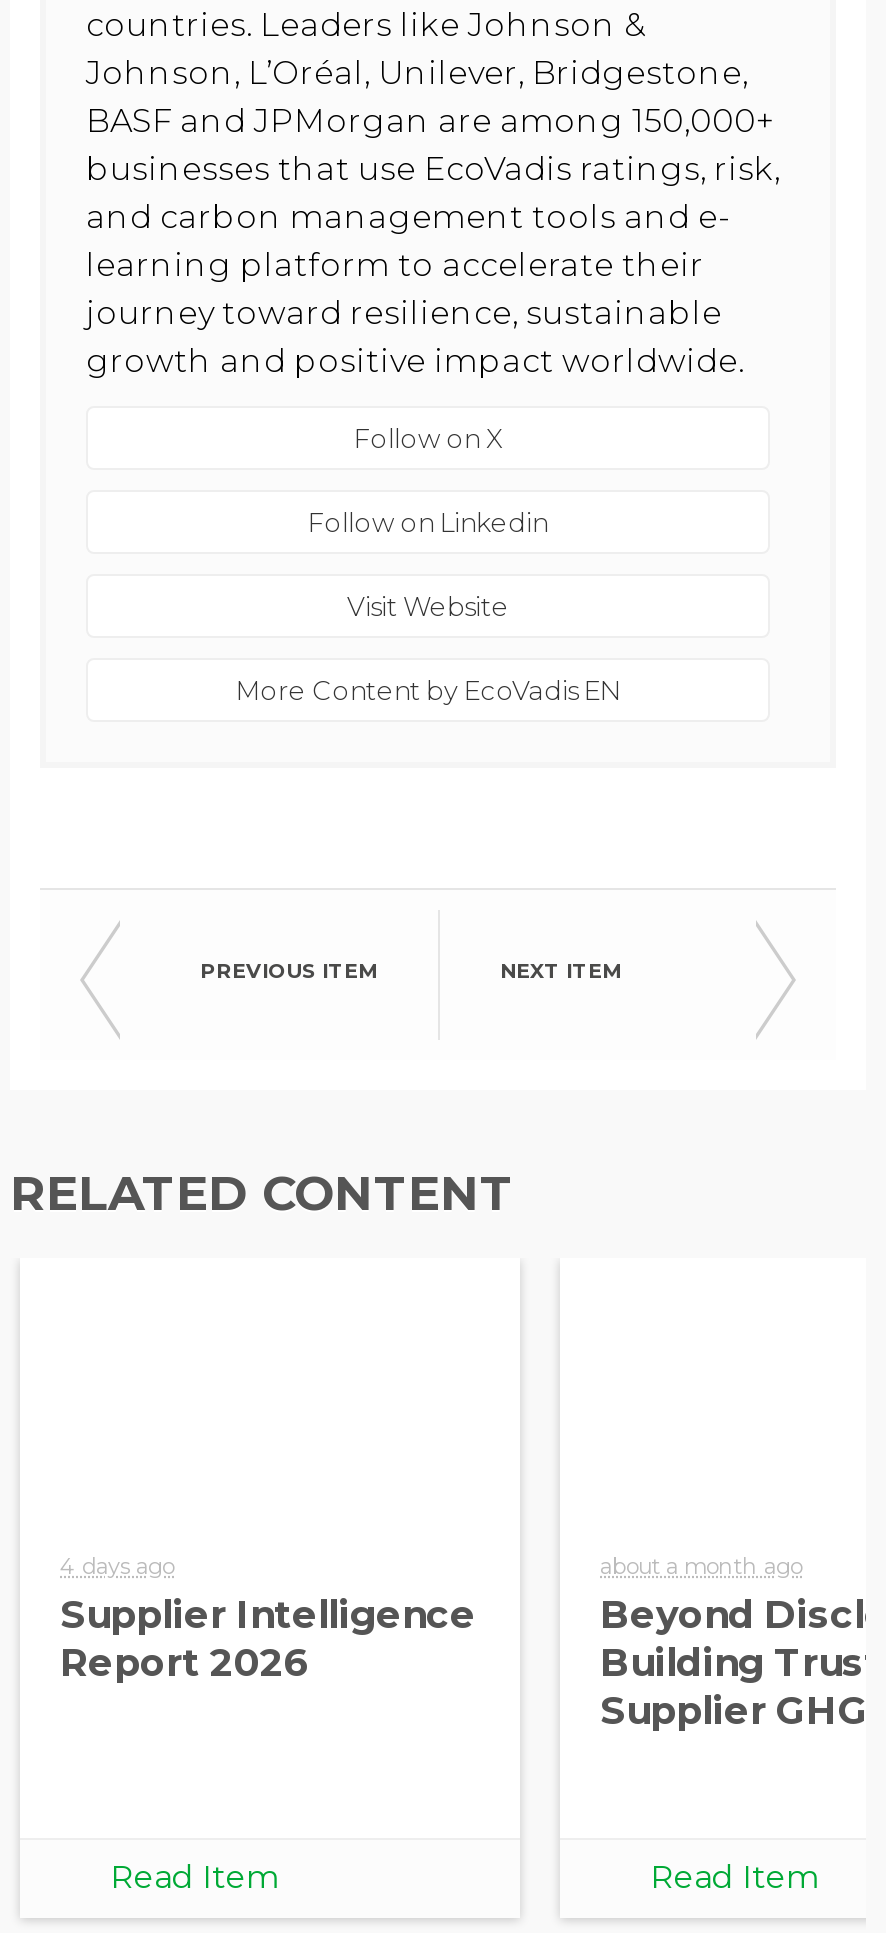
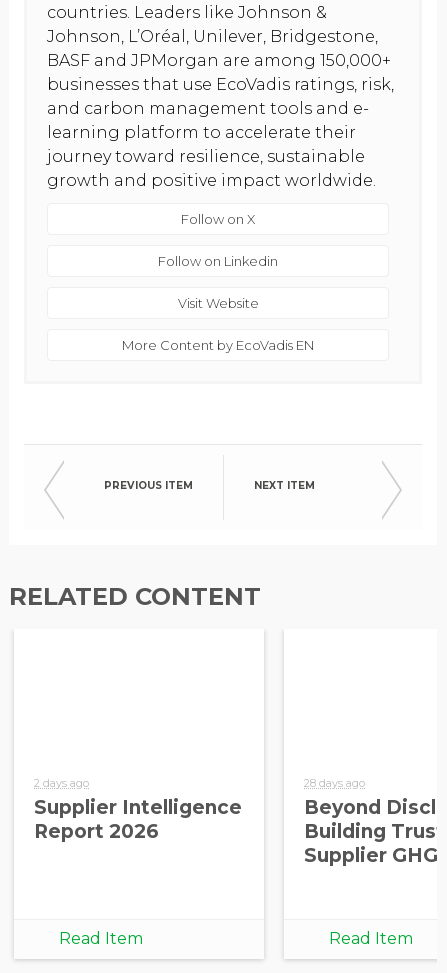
[60,1551,174,1579] 4 days ago -> [34,776,89,790] 2 days ago
[600,1551,802,1579] about a month ago -> [304,776,365,790] 28 days ago

